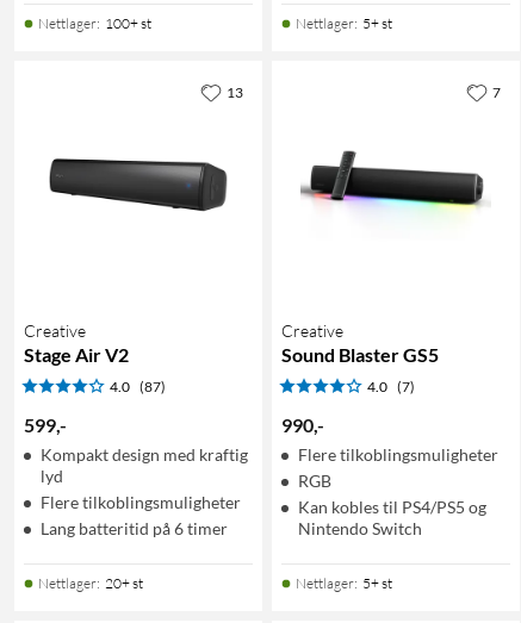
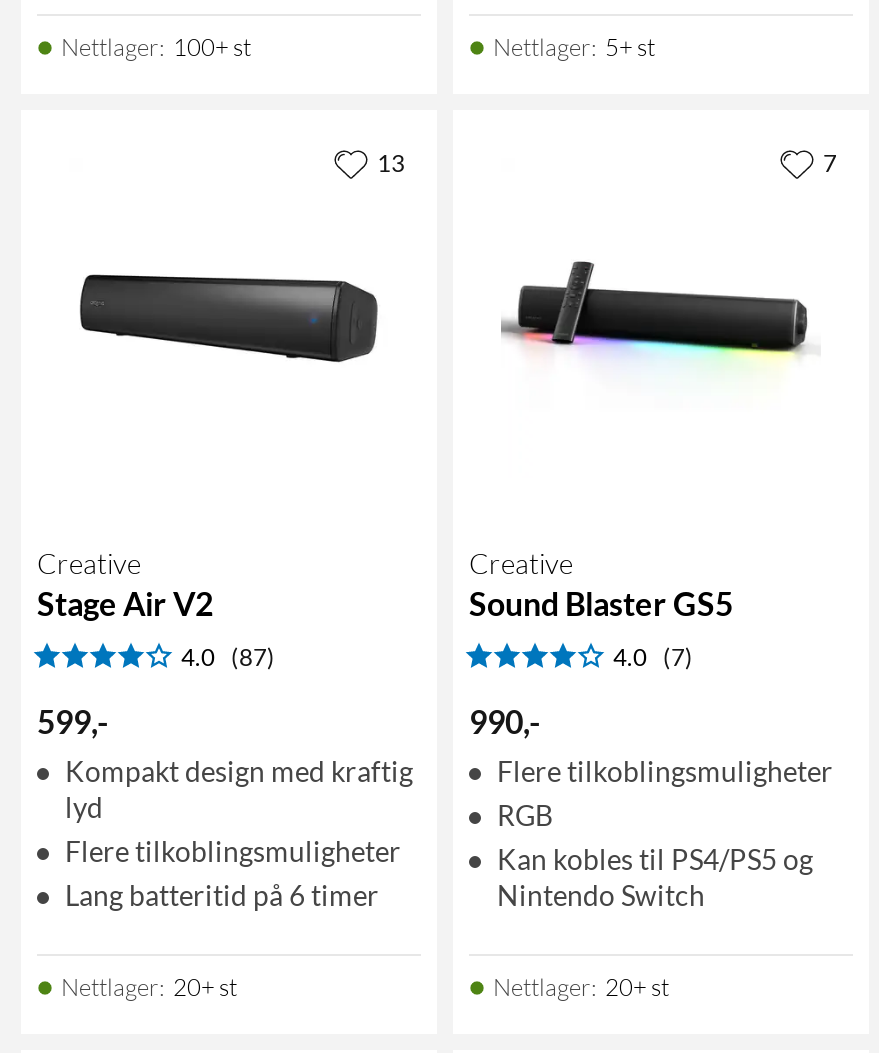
[296,574,392,592] Nettlager: 5+ st -> [493,972,669,1002] Nettlager: 20+ st

